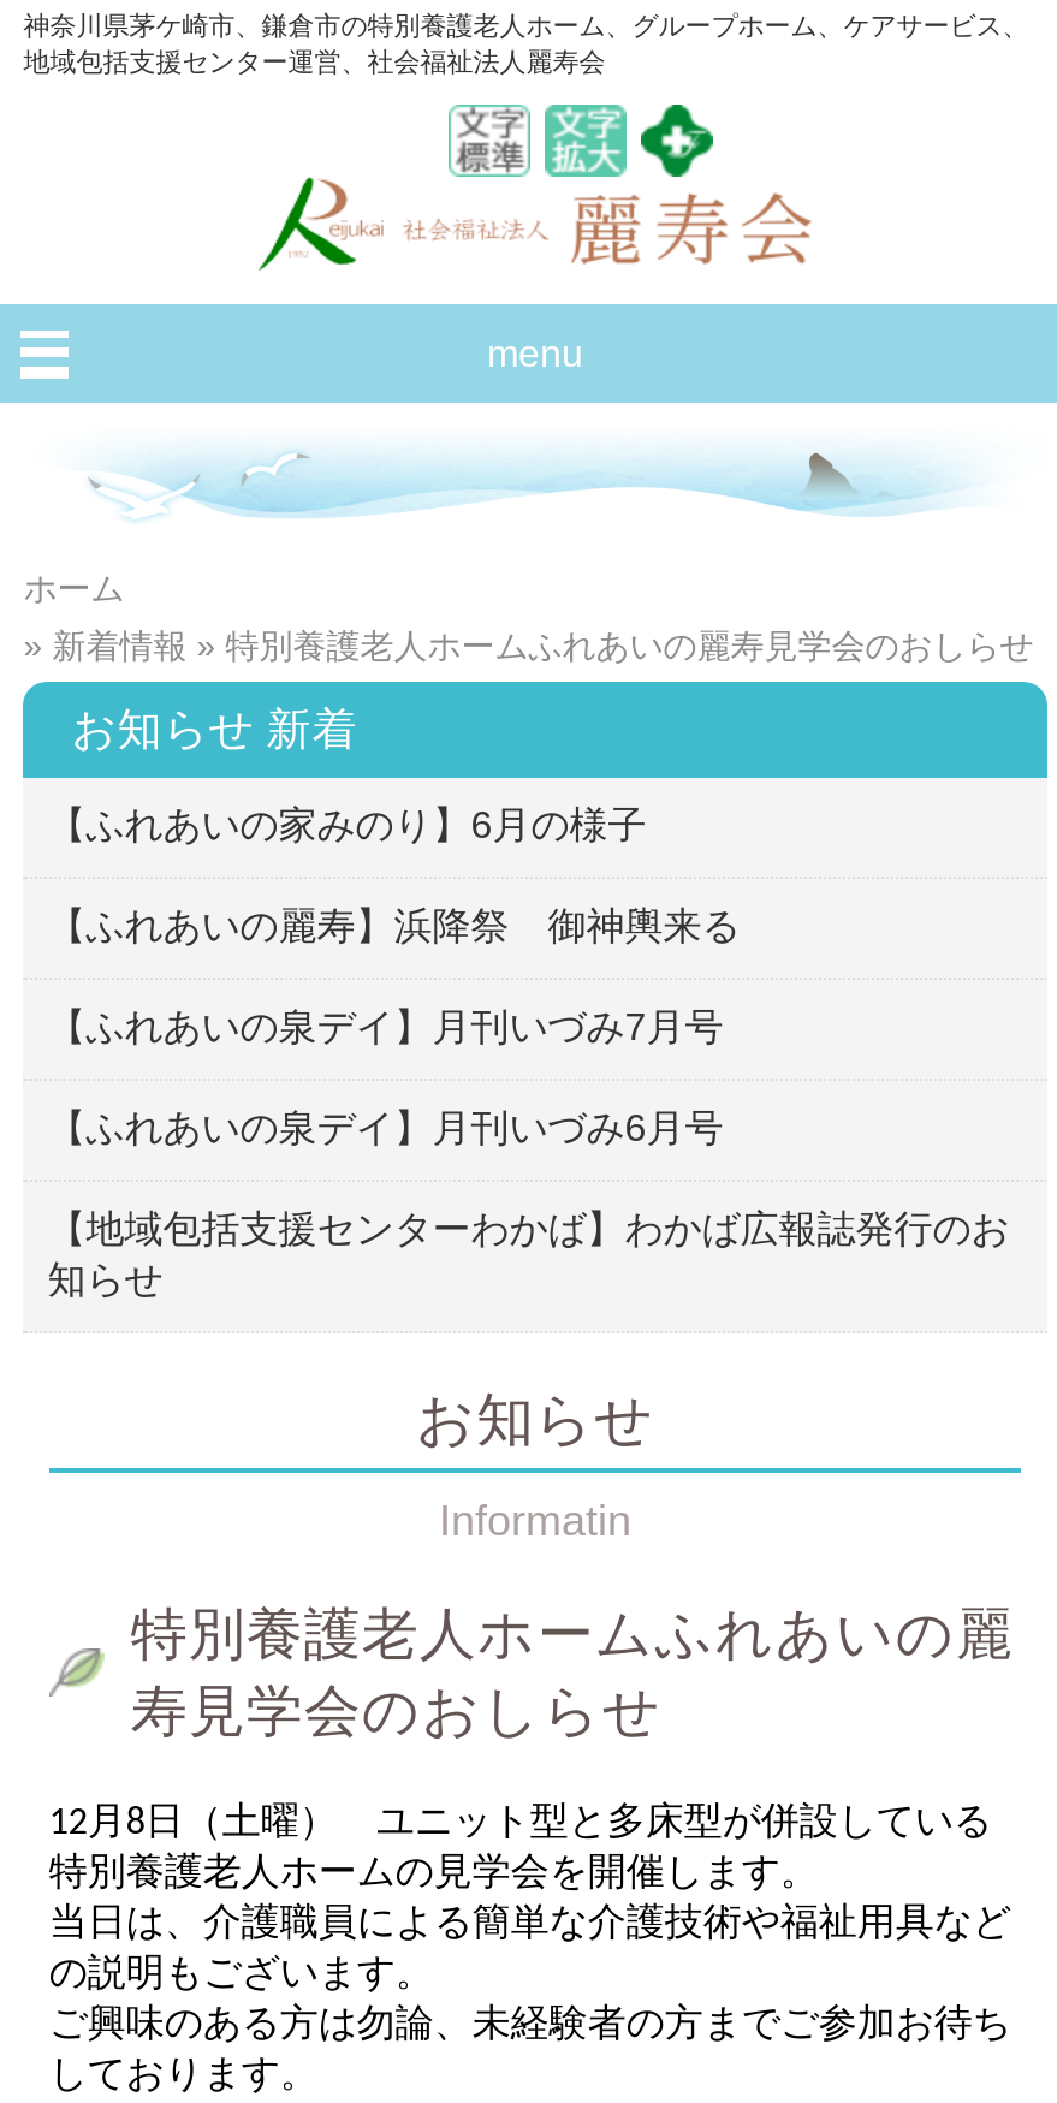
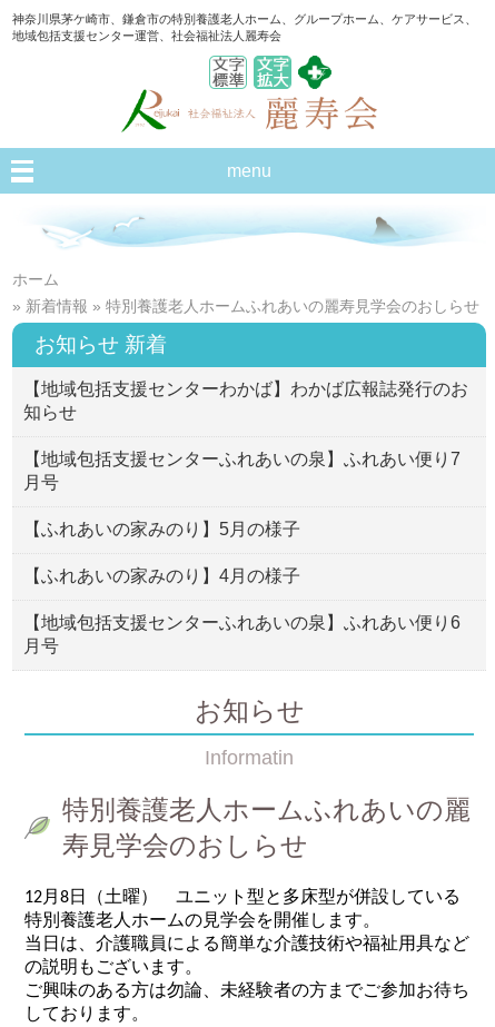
[47,804,740,1148] 【ふれあいの家みのり】6月の様子 | 【ふれあいの麗寿】浜降祭 御神輿来る | 【ふれあいの泉デイ】月刊いづみ7月号 | 【ふれあいの泉デイ】月刊いづみ6月号 -> none
moved [47,1208,1009,1300] -> [24,379,469,422]: 【地域包括支援センターわかば】わかば広報誌発行のお | 知らせ
none -> [24,449,461,655] 【地域包括支援センターふれあいの泉】ふれあい便り7 | 月号 | 【ふれあいの家みのり】5月の様子 | 【ふれあいの家みのり】4月の様子 | 【地域包括支援センターふれあいの泉】ふれあい便り6 | 月号

